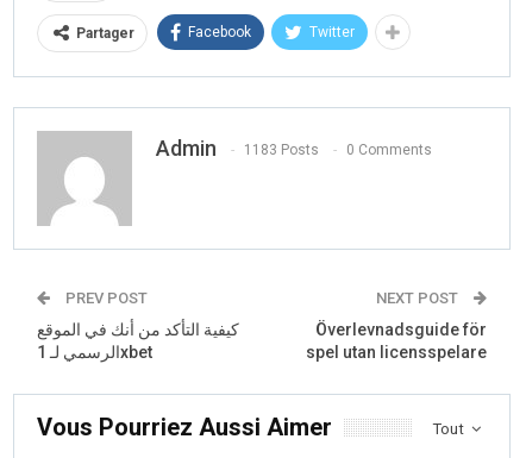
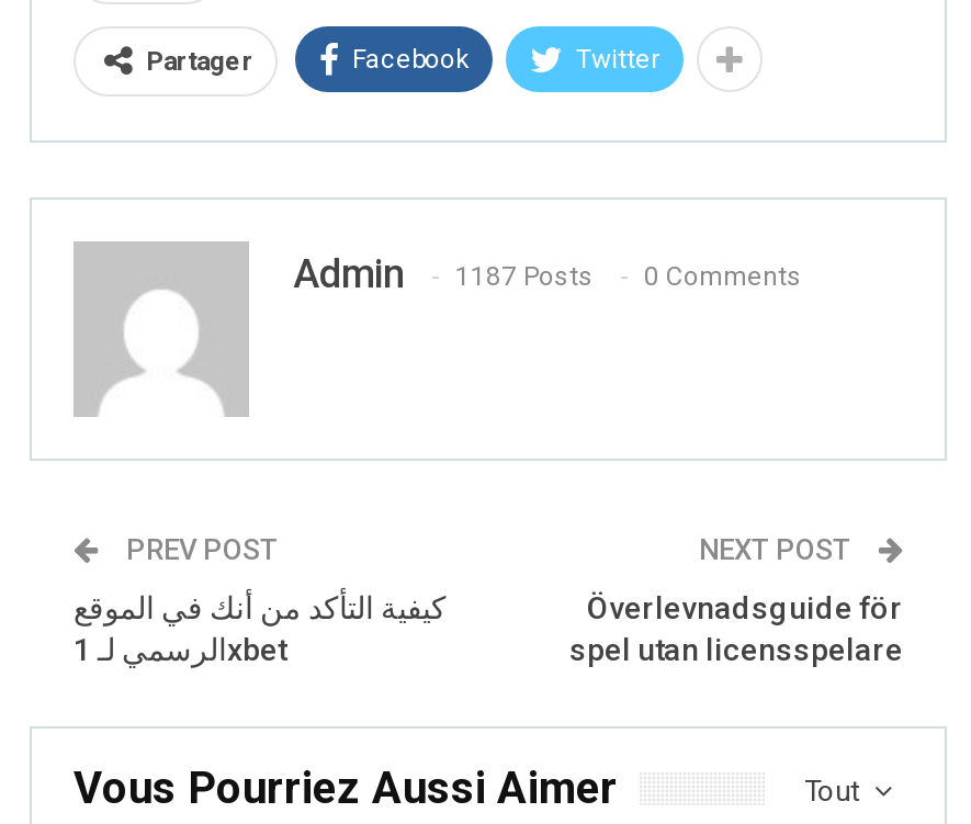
[156,135,432,160] Admin 1183 Posts 0 Comments -> [293,250,802,296] Admin 1187 Posts 0 Comments

